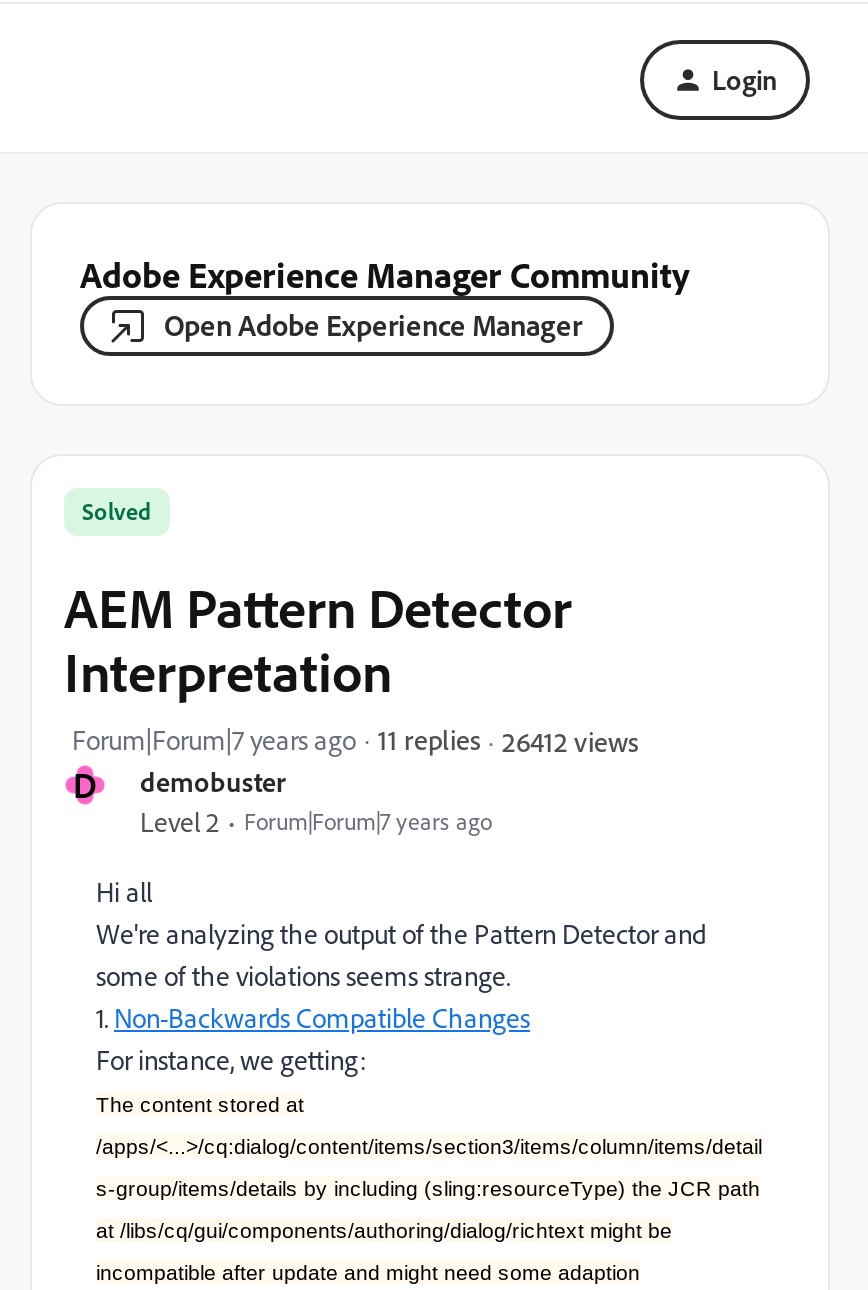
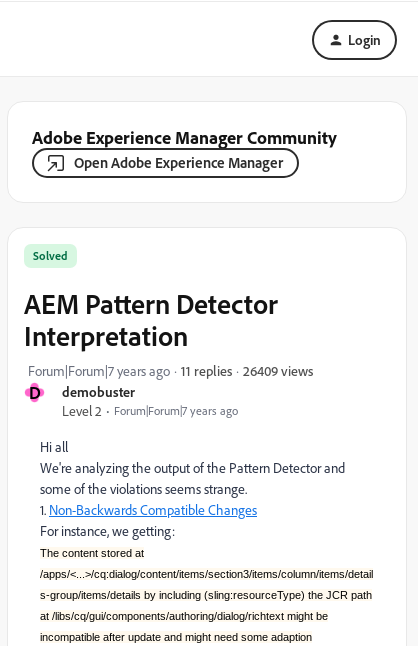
[502,723,638,757] 26412 views -> [243,361,313,378] 26409 views

